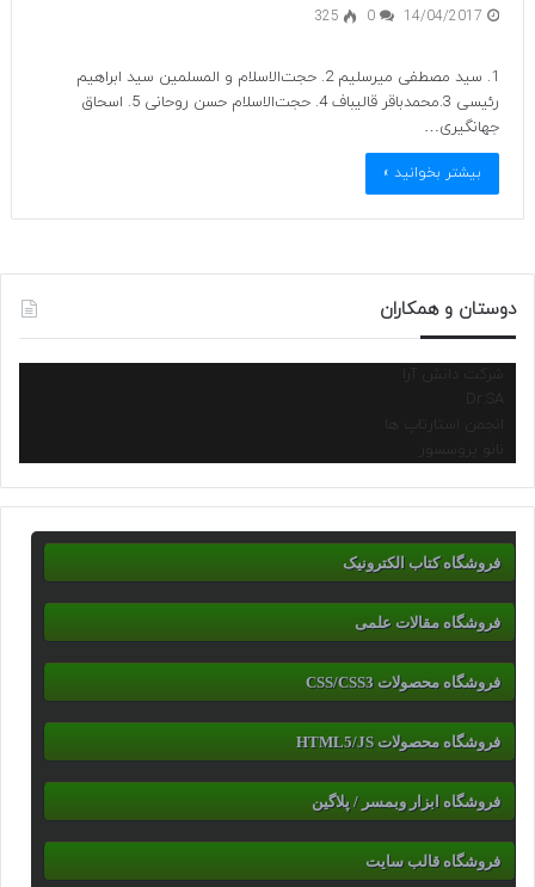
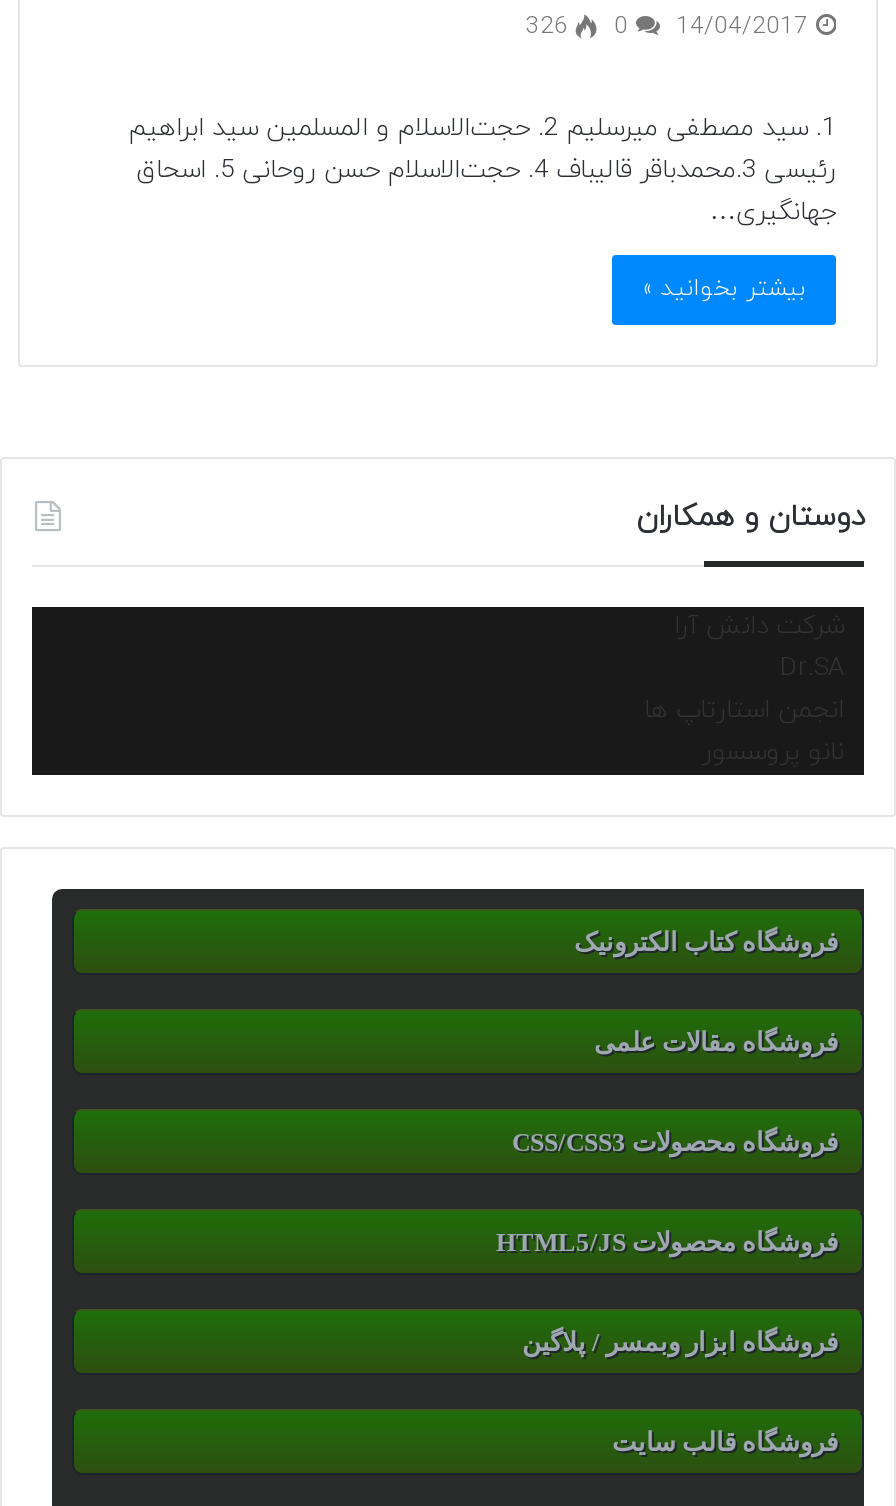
[314,7,339,26] 325 -> [526,11,568,43] 326

